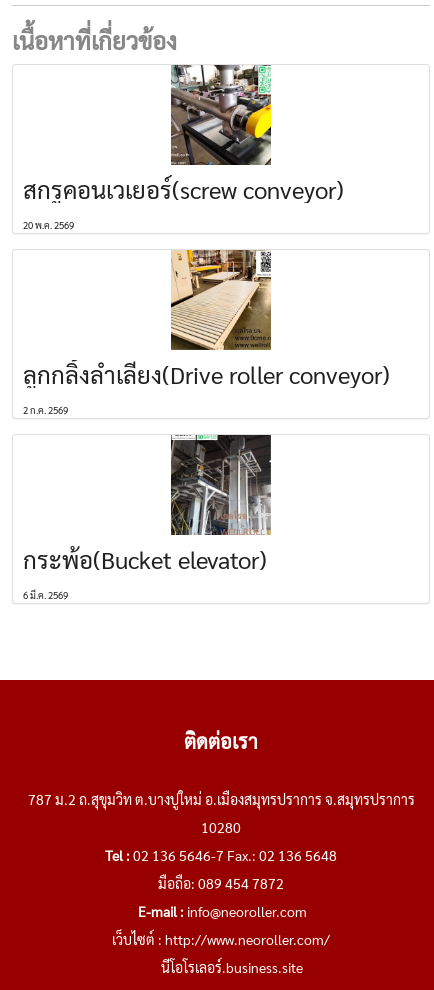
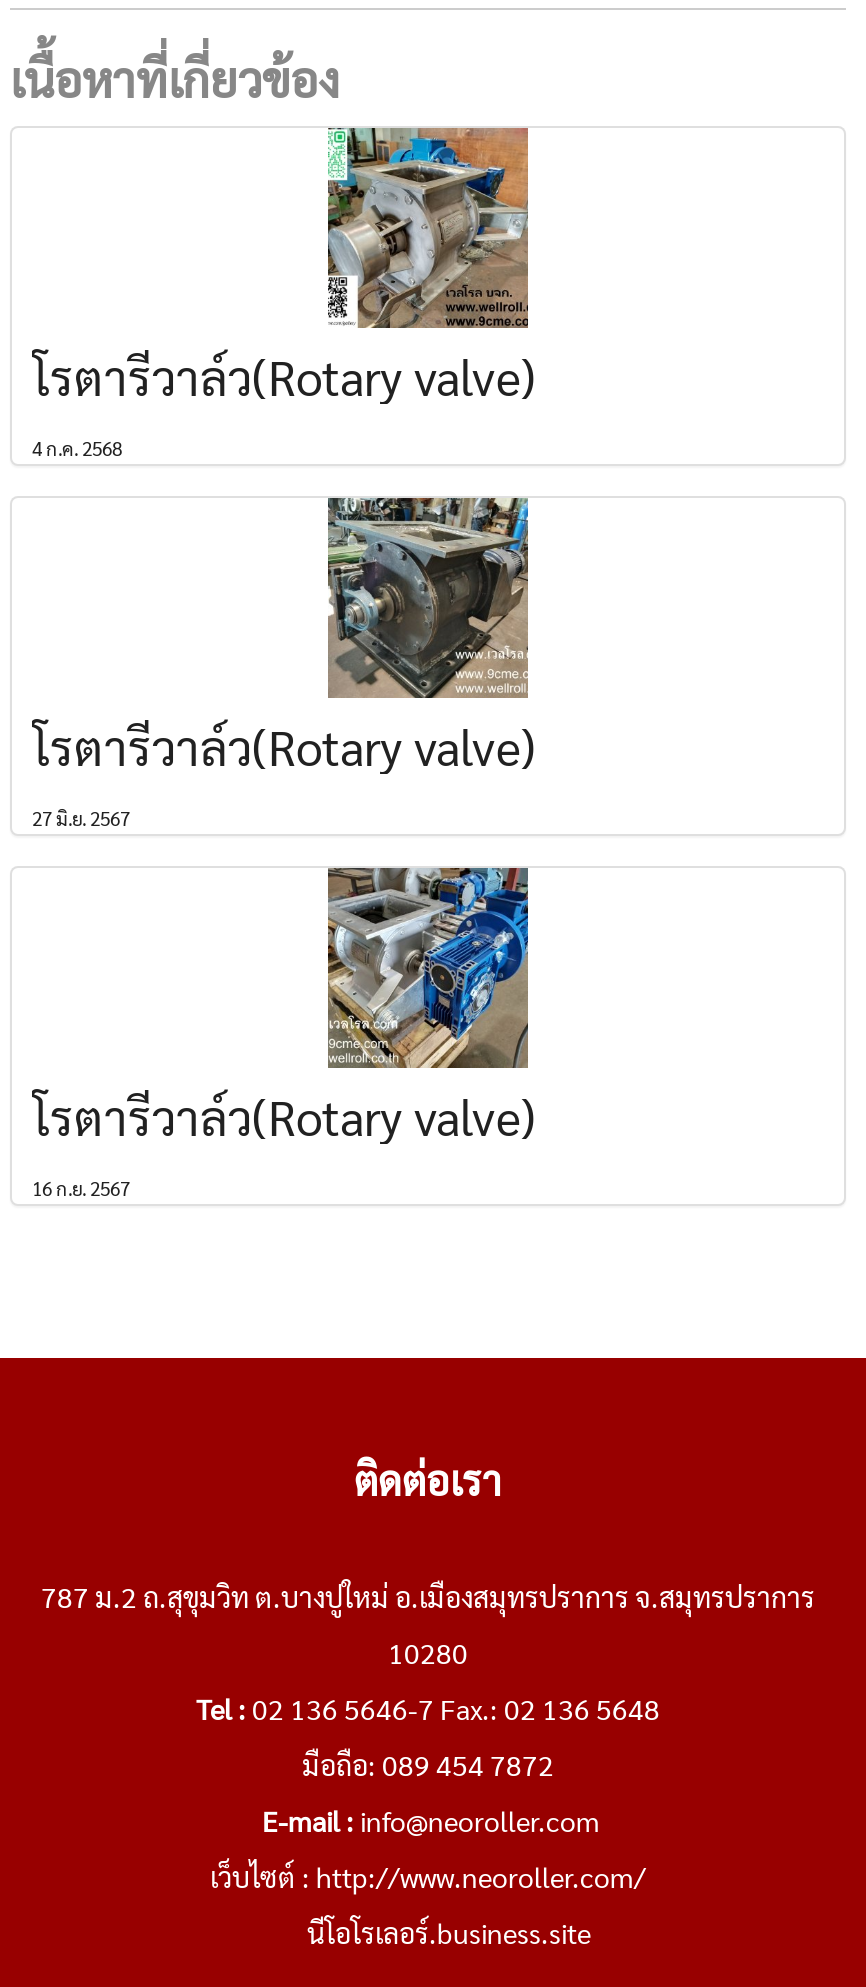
[23,65,344,231] [image] | สกรูคอนเวเยอร์(screw conveyor) | 20 พ.ค. 2569 -> [32,126,536,461] [image] | โรตารี่วาล์ว(Rotary valve) | 4 ก.ค. 2568
[23,249,390,416] [image] | ลูกกลิ้งลำเลียง(Drive roller conveyor) | 2 ก.ค. 2569 -> [32,496,536,831] [image] | โรตารี่วาล์ว(Rotary valve) | 27 มิ.ย. 2567
[23,434,272,601] [image] | กระพ้อ(Bucket elevator) | 6 มี.ค. 2569 -> [32,866,536,1201] [image] | โรตารี่วาล์ว(Rotary valve) | 16 ก.ย. 2567

